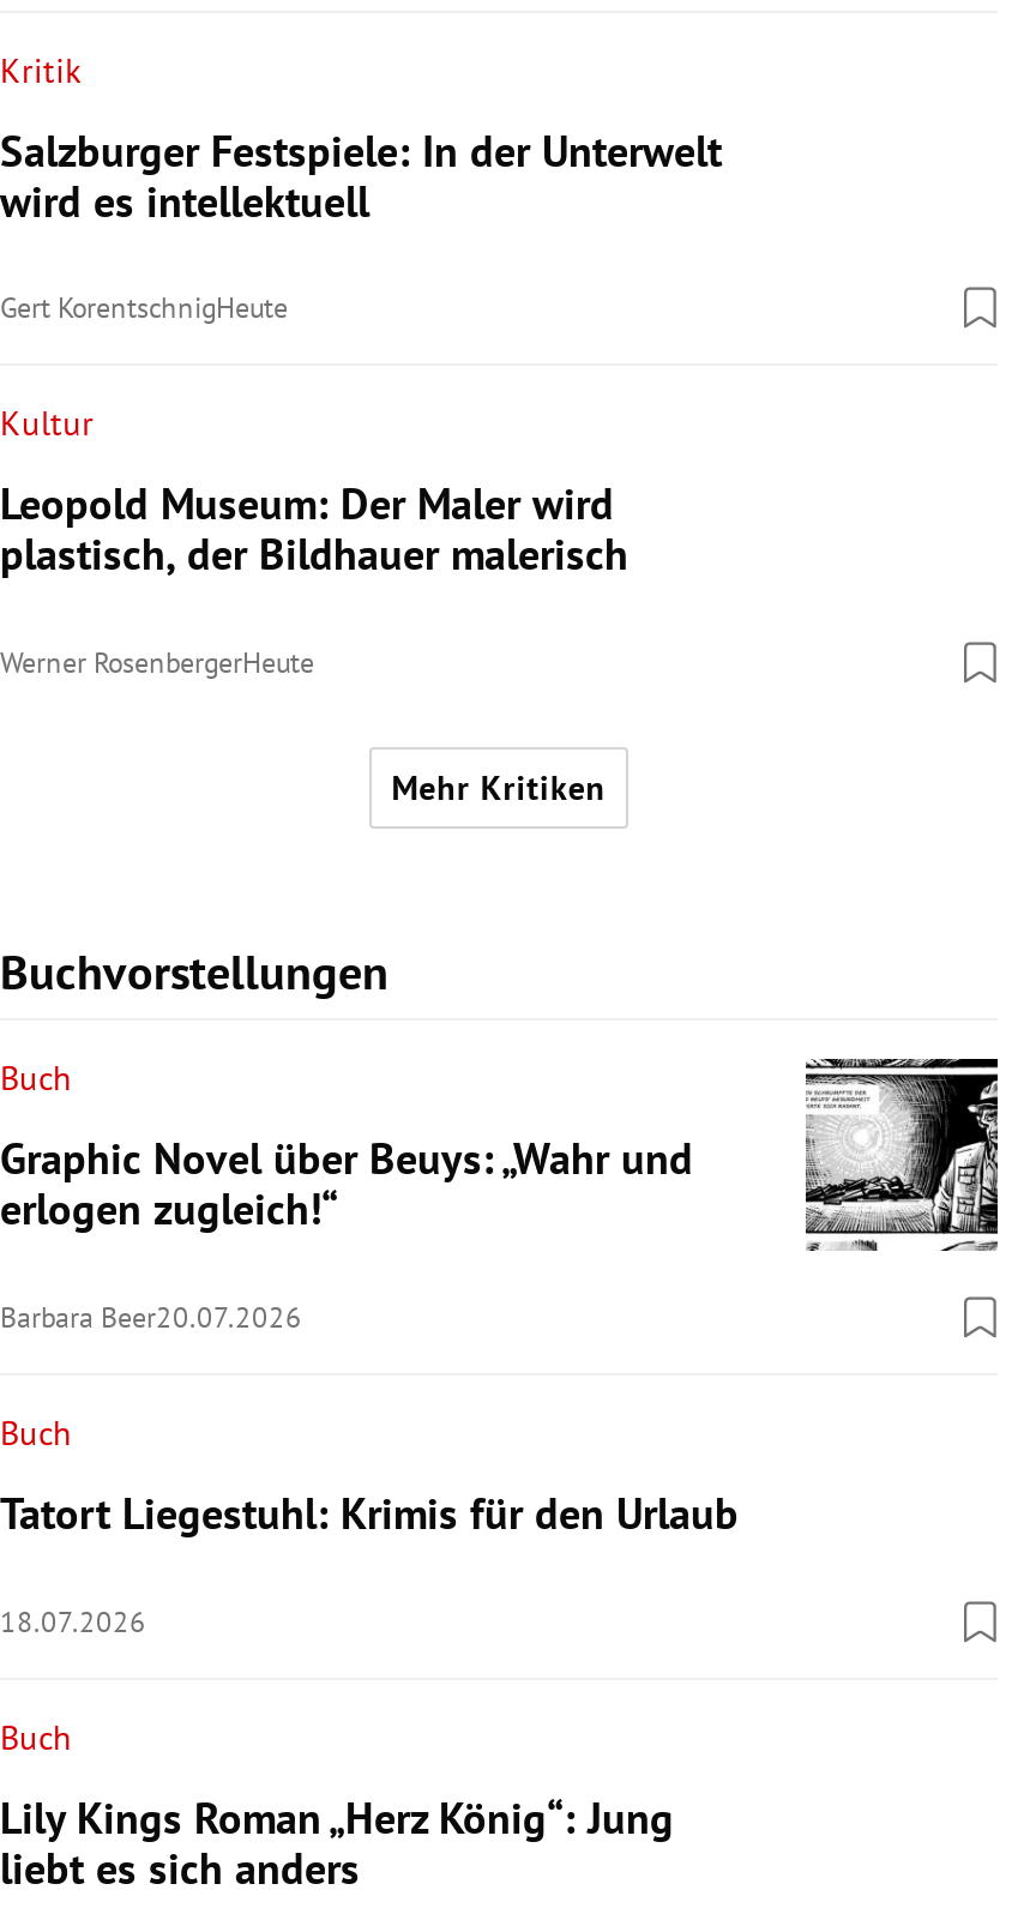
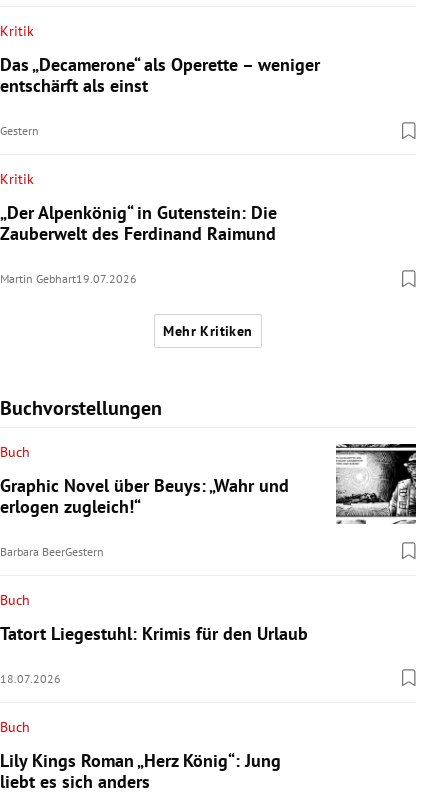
[0,122,722,227] Salzburger Festspiele: In der Unterwelt | wird es intellektuell -> [0,53,320,97] Das „Decamerone“ als Operette – weniger | entschärft als einst
[0,289,288,325] Gert KorentschnigHeute -> [0,123,39,138] Gestern
[0,402,94,445] Kultur -> [0,170,34,188] Kritik
[0,477,628,582] Leopold Museum: Der Maler wird | plastisch, der Bildhauer malerisch -> [0,201,277,245] „Der Alpenkönig“ in Gutenstein: Die | Zauberwelt des Ferdinand Raimund
[0,644,314,680] Werner RosenbergerHeute -> [0,271,137,286] Martin Gebhart19.07.2026
[0,1299,302,1335] Barbara Beer20.07.2026 -> [0,544,104,559] Barbara BeerGestern

